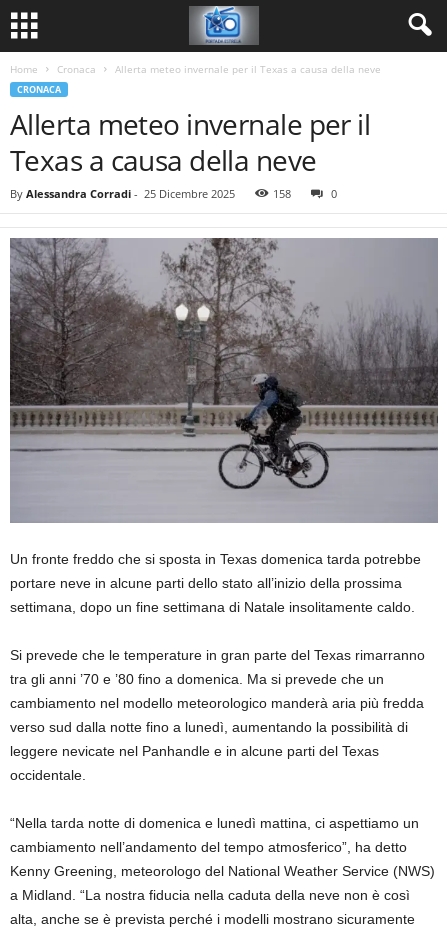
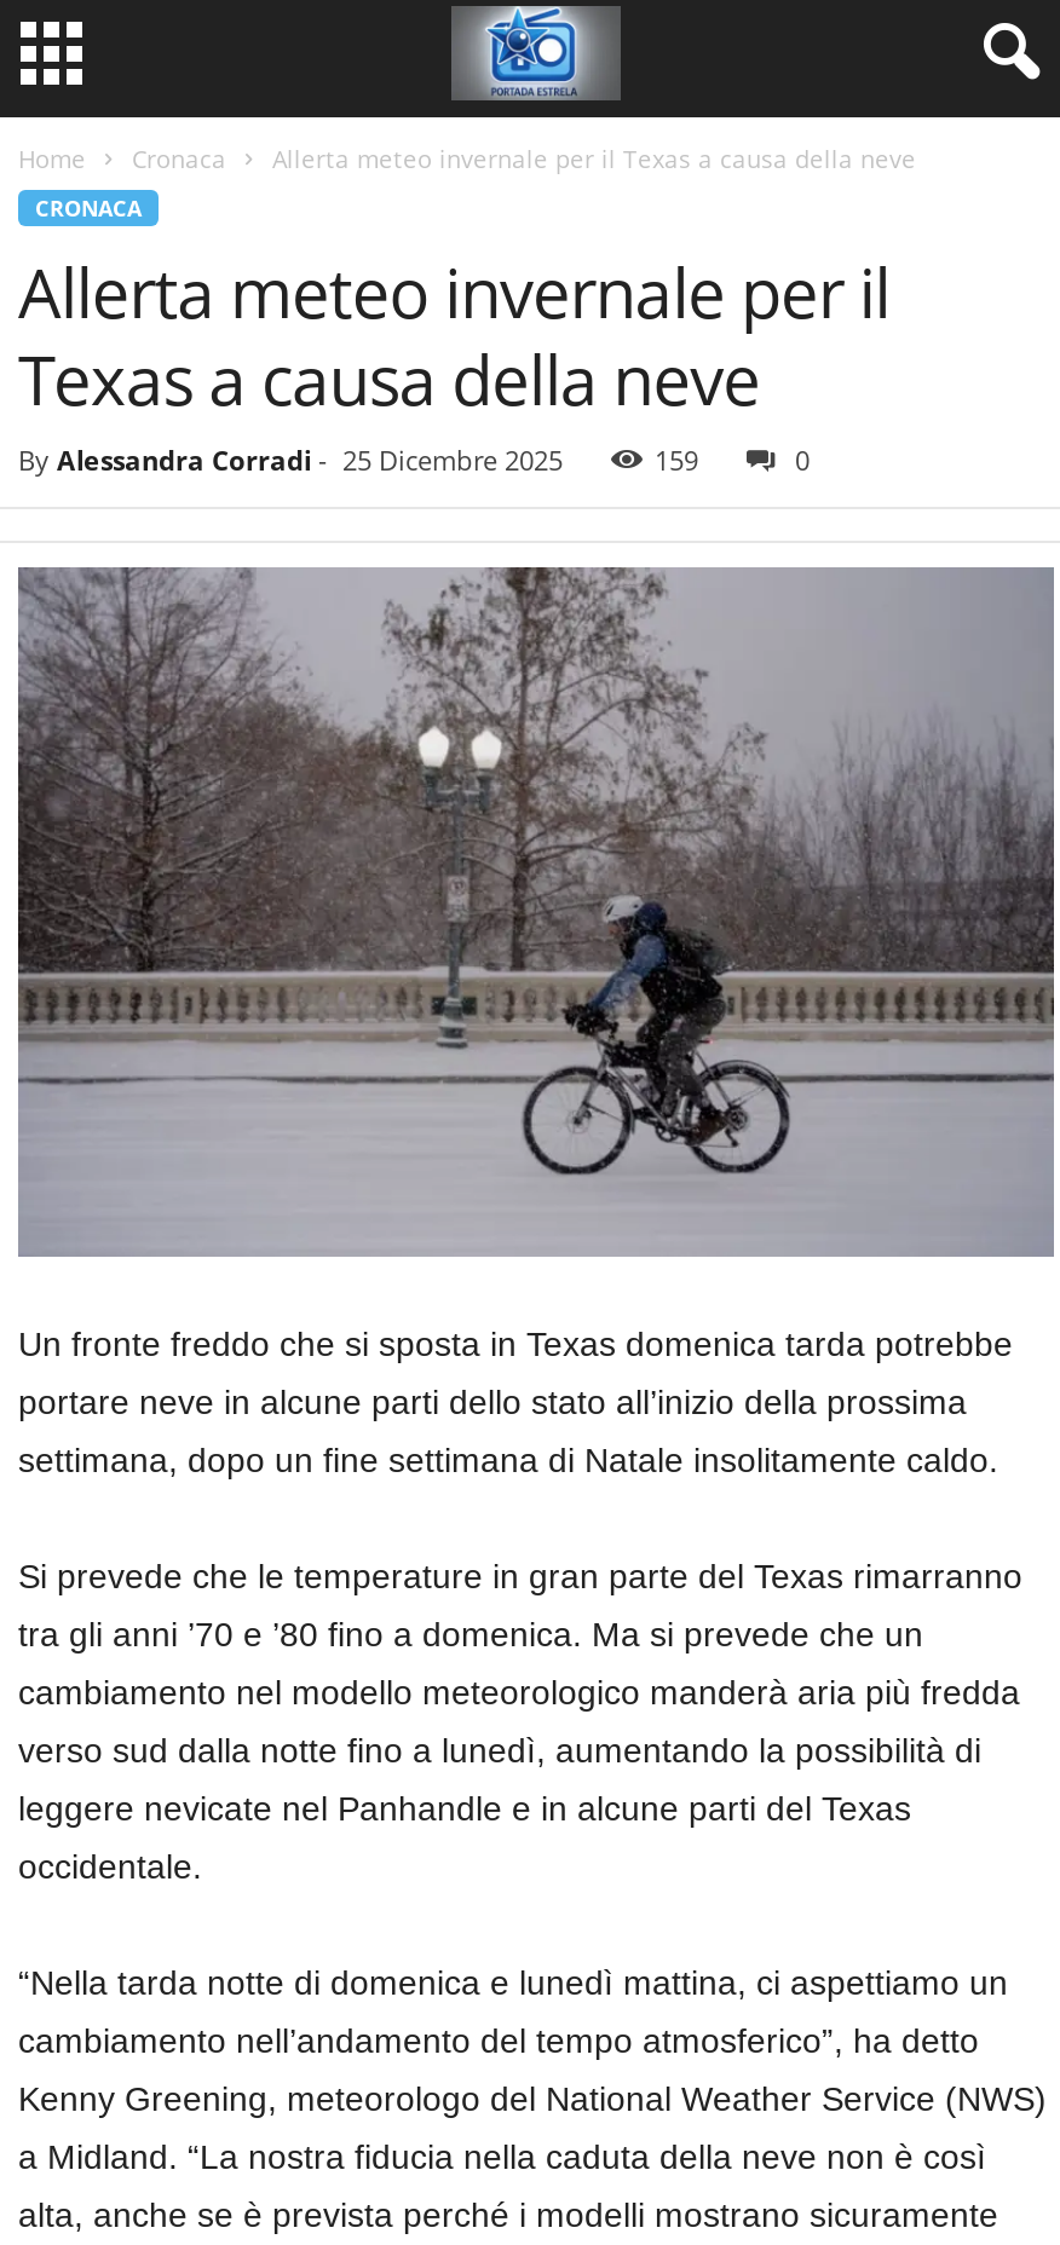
[273,186,291,201] 158 -> [655,442,698,478] 159

